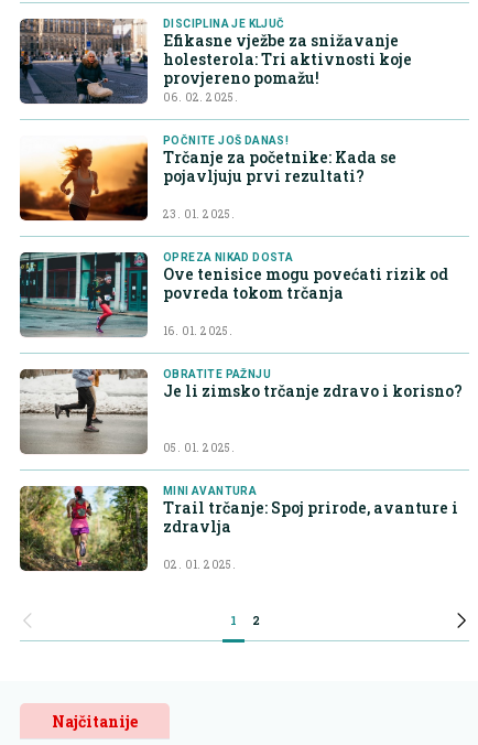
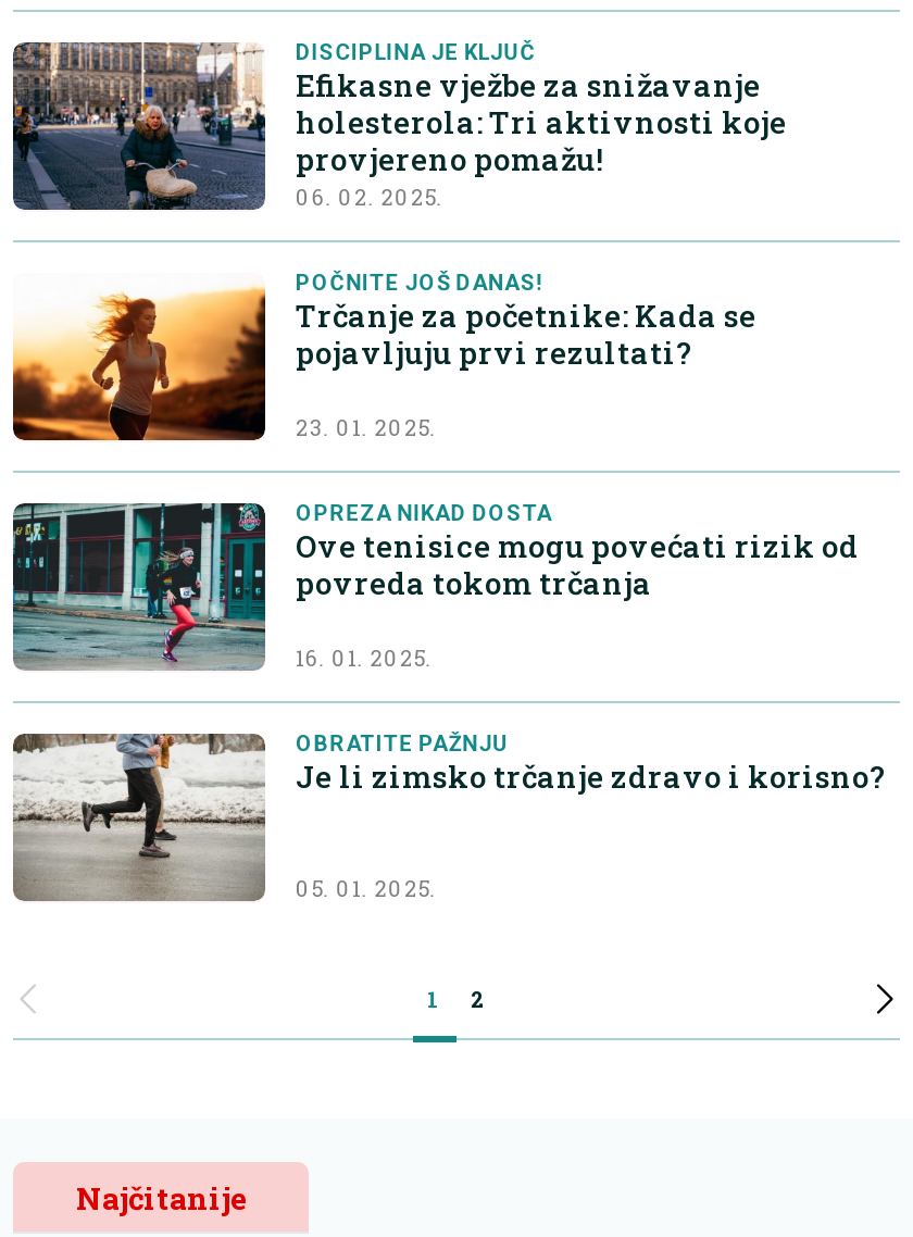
[19,485,458,572] [image] | MINI AVANTURA | Trail trčanje: Spoj prirode, avanture i | zdravlja | 02. 01. 2025. -> none

